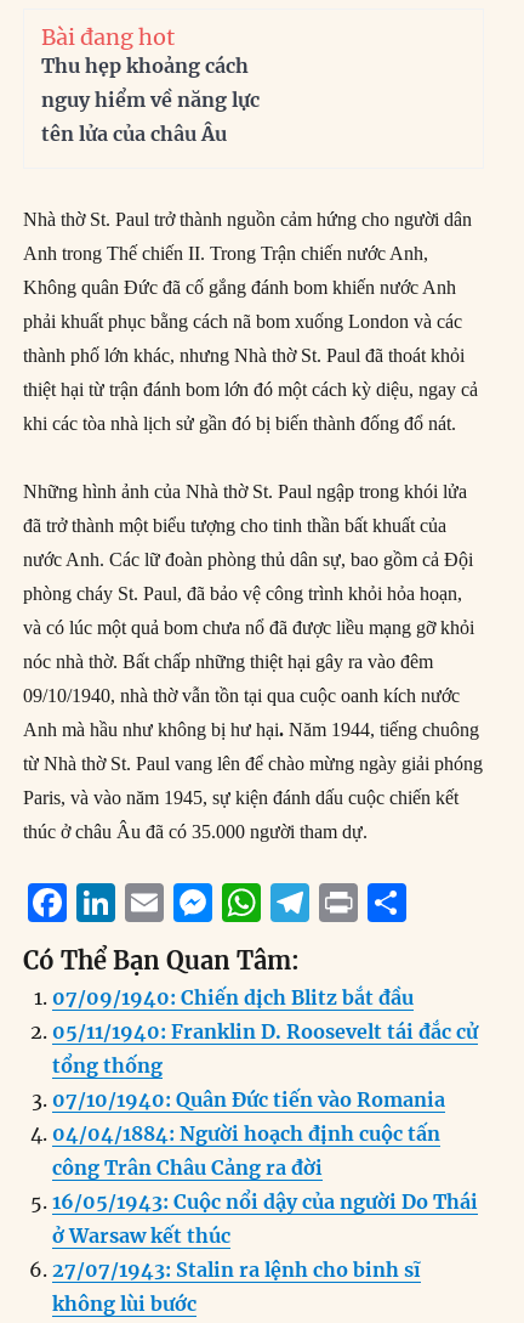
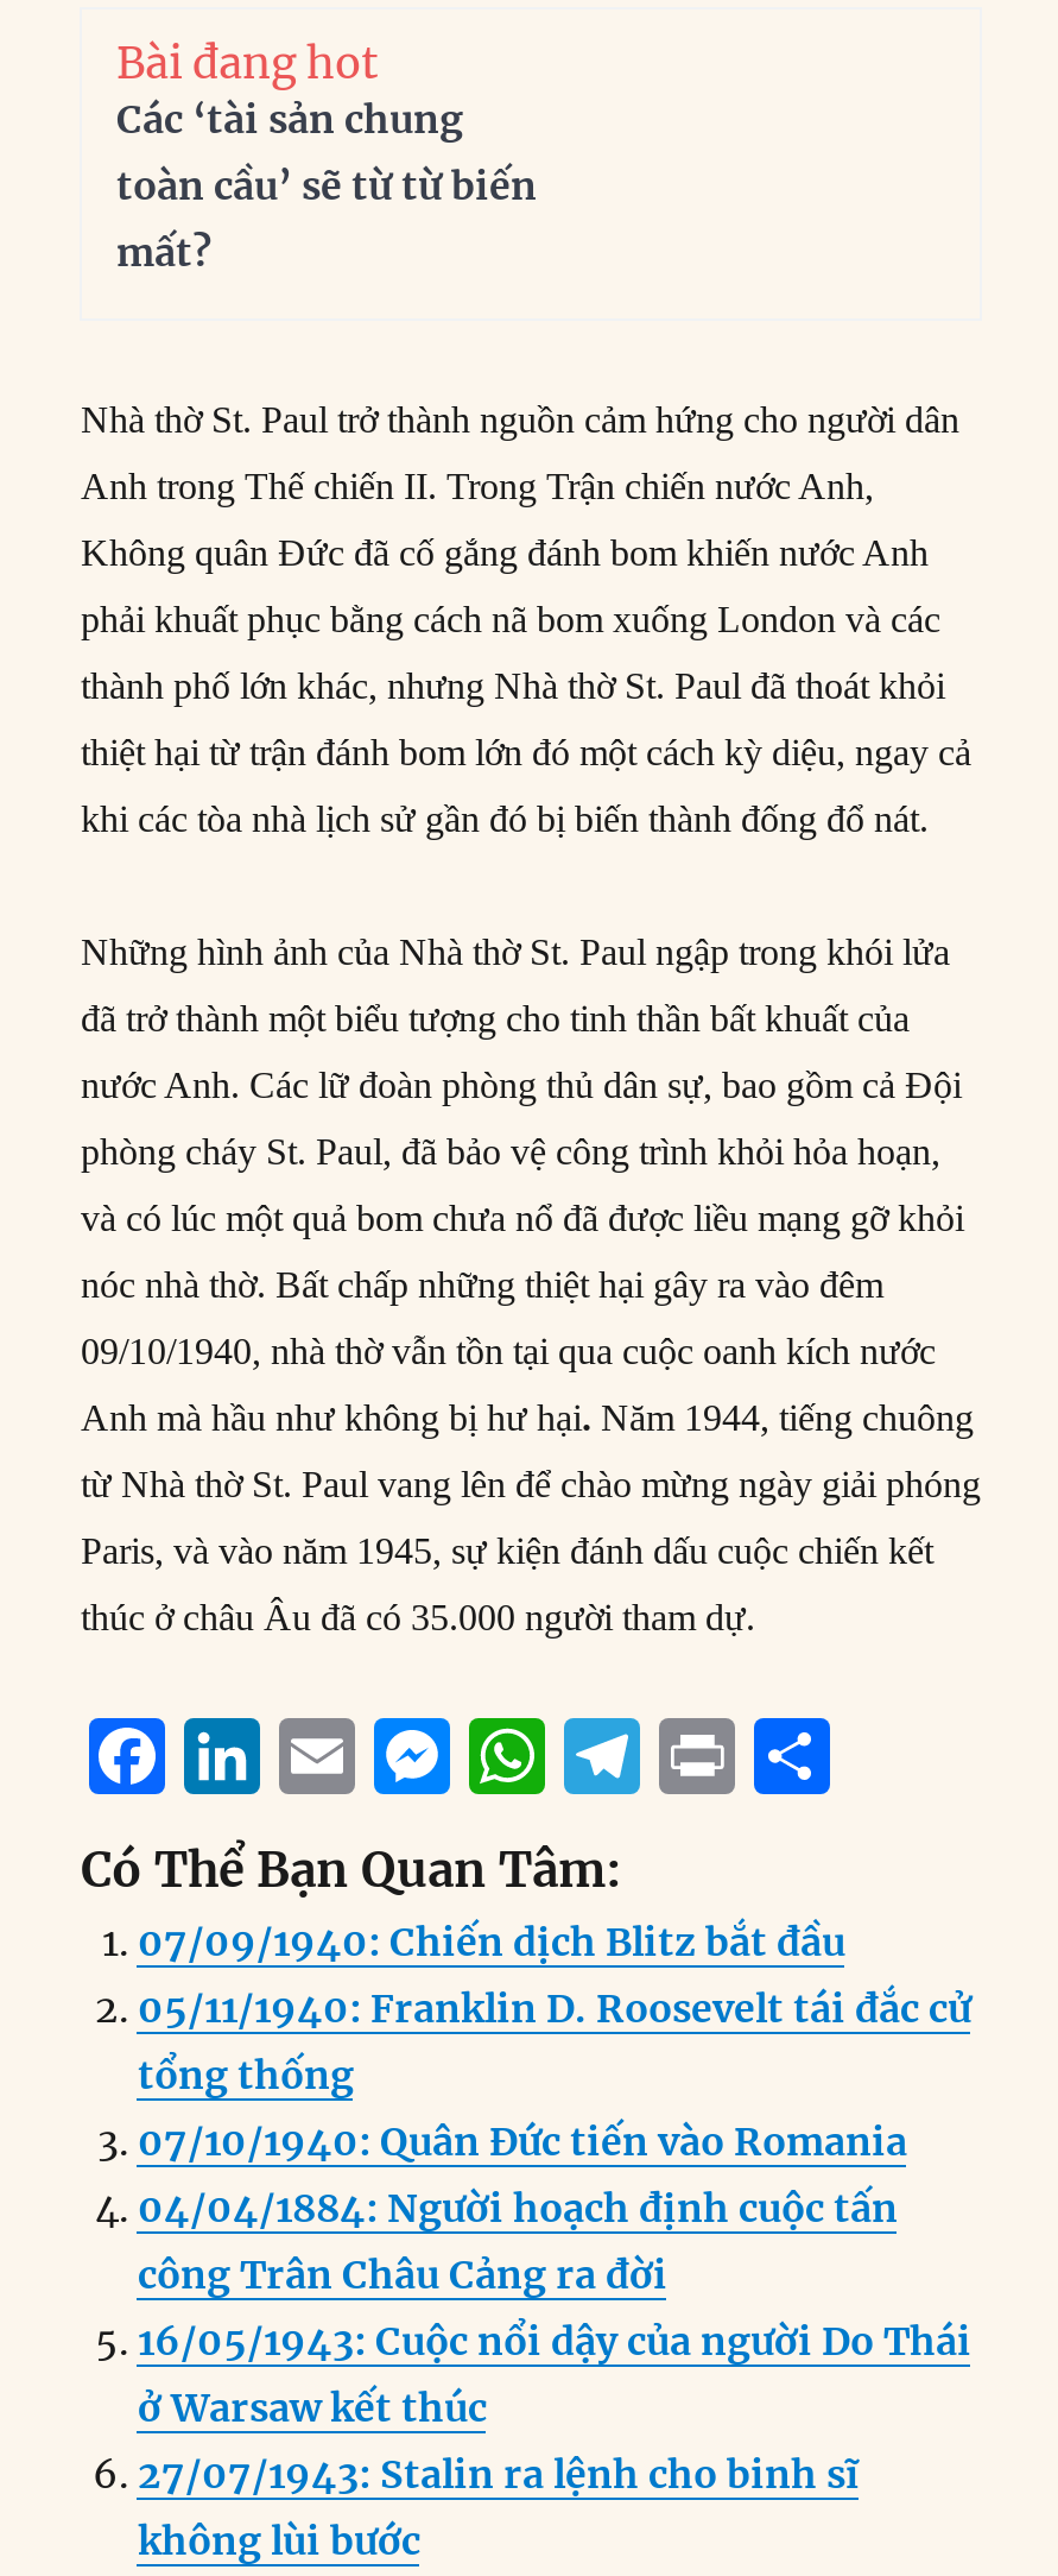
[42,53,260,146] Thu hẹp khoảng cách | nguy hiểm về năng lực | tên lửa của châu Âu -> [116,95,537,275] Các ‘tài sản chung | toàn cầu’ sẽ từ từ biến | mất?

